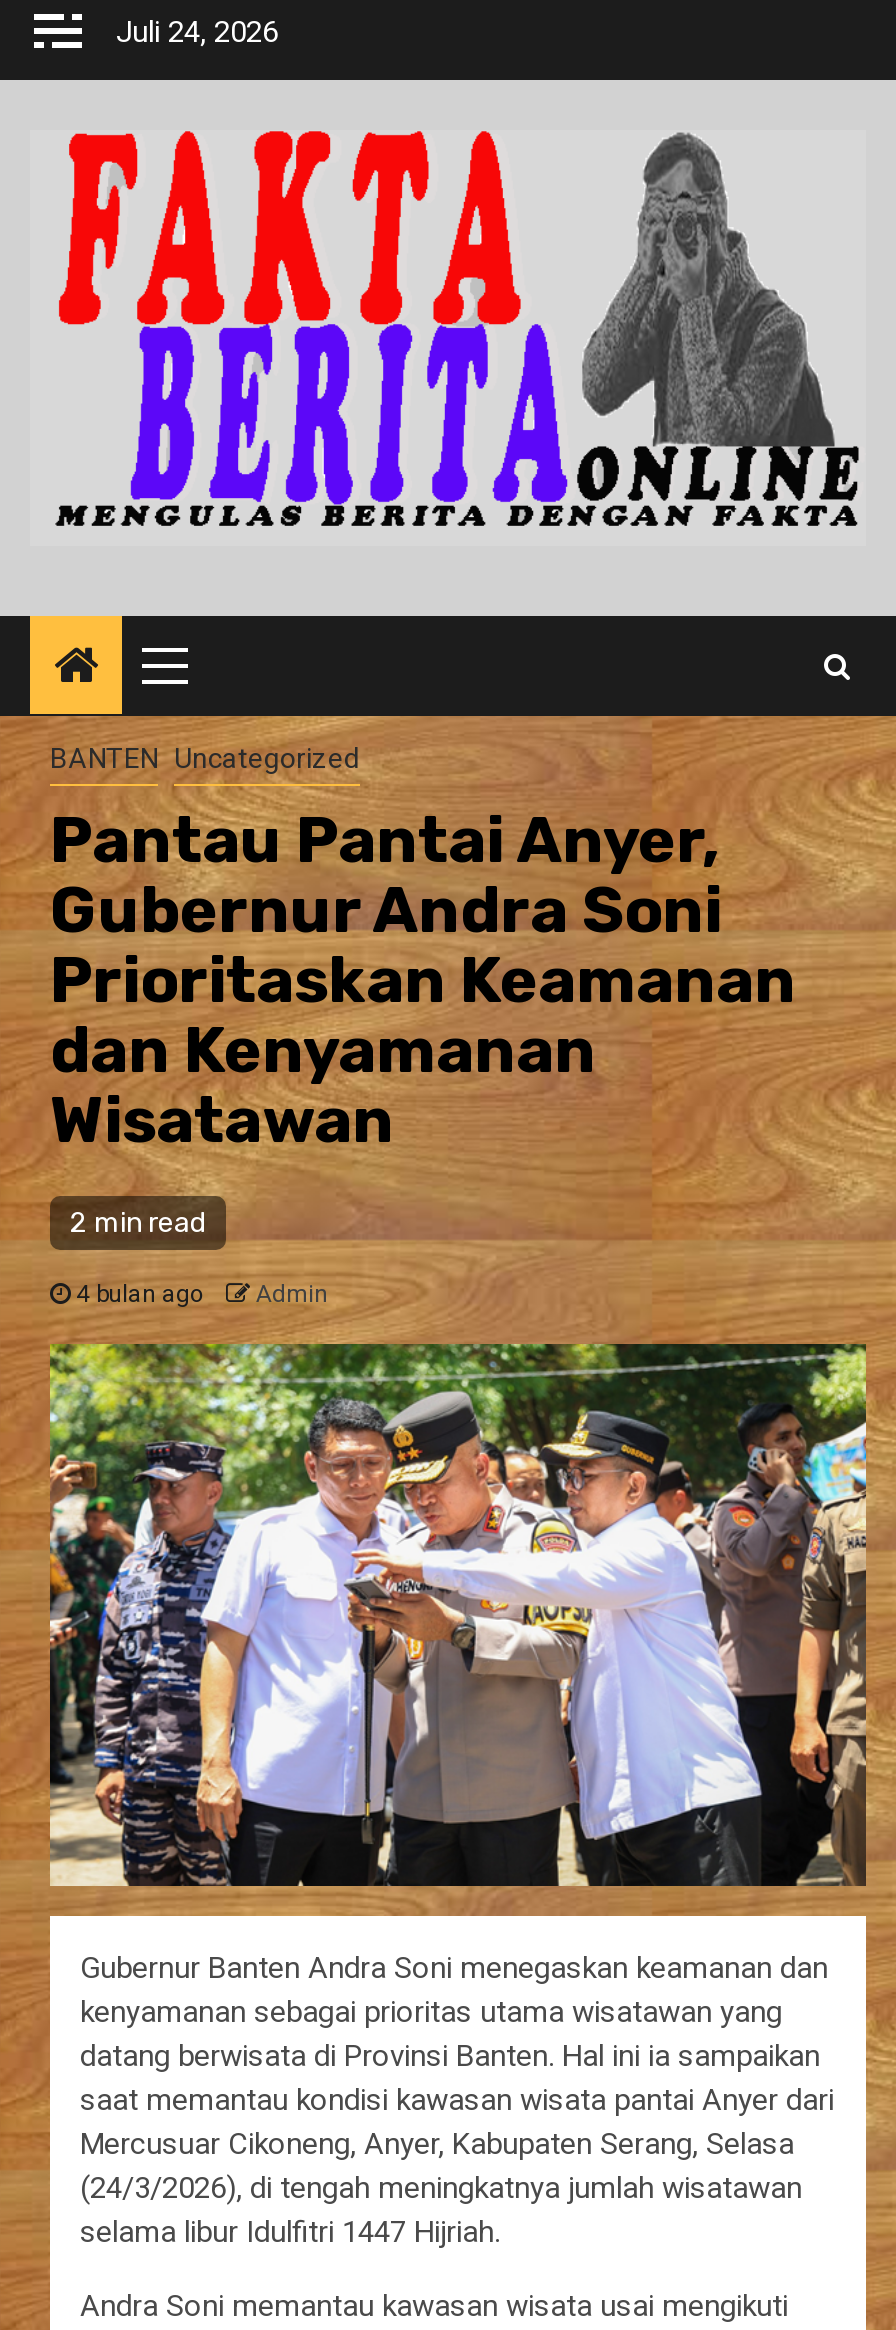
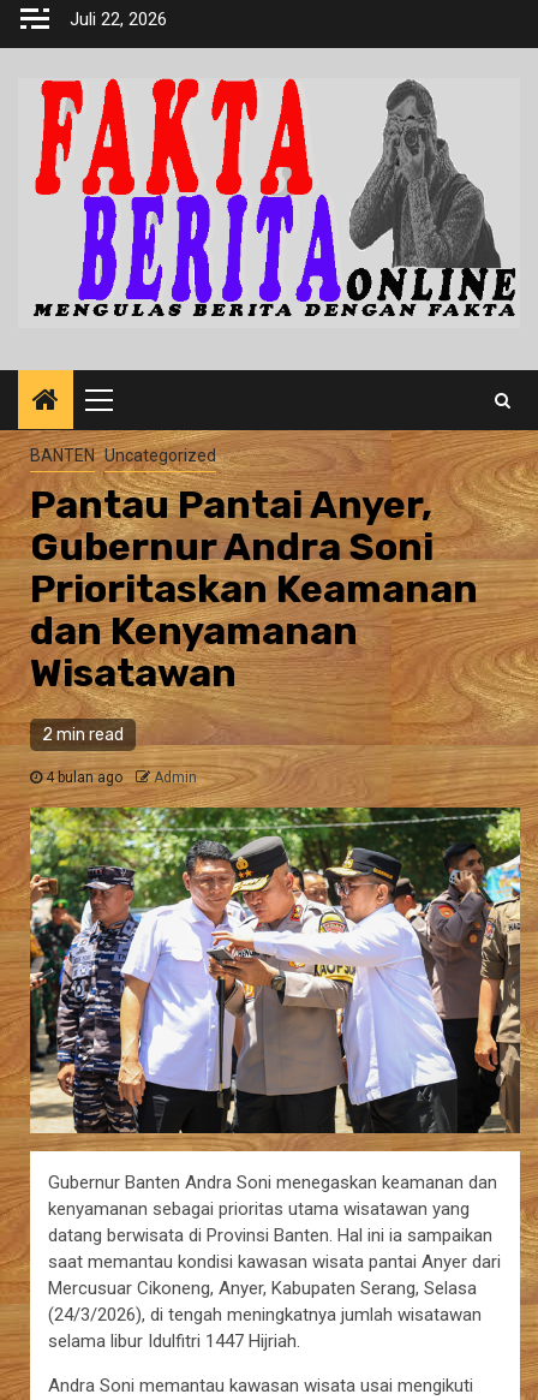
[116,13,278,49] Juli 24, 2026 -> [70,8,167,29] Juli 22, 2026

